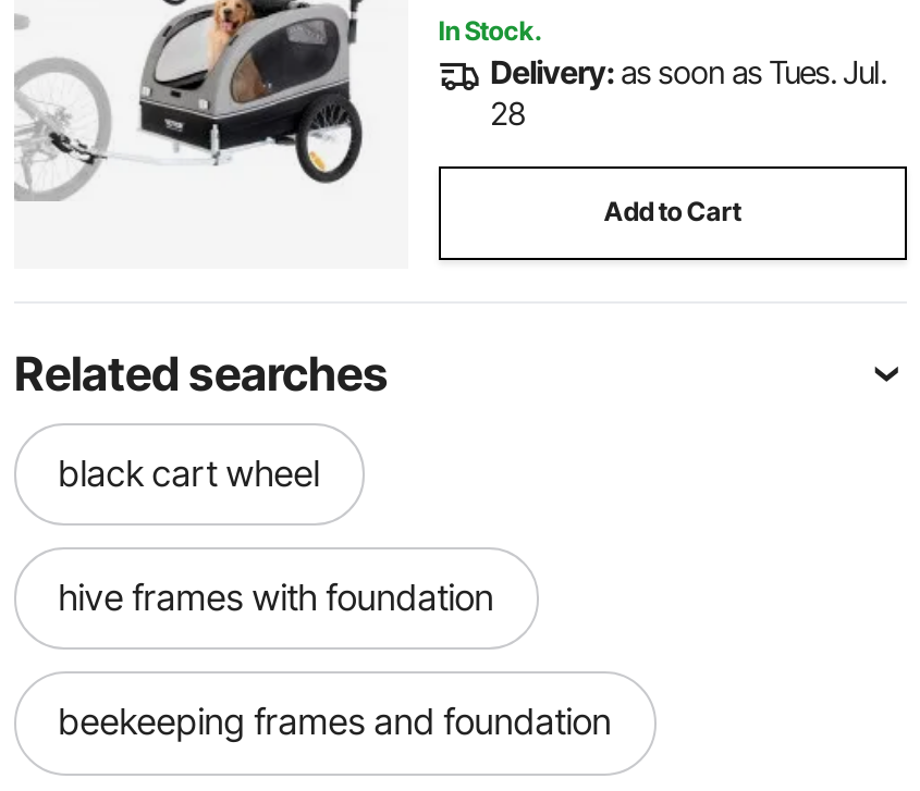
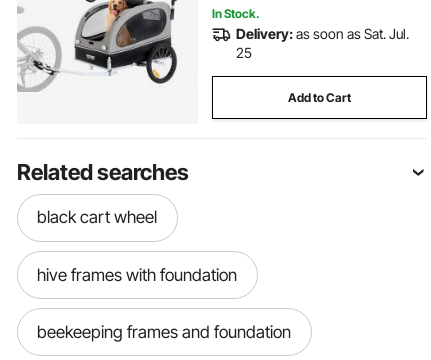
[490,54,887,91] Delivery: as soon as Tues. Jul. -> [236,25,409,42] Delivery: as soon as Sat. Jul.
[490,95,525,132] 28 -> [236,44,252,61] 25

